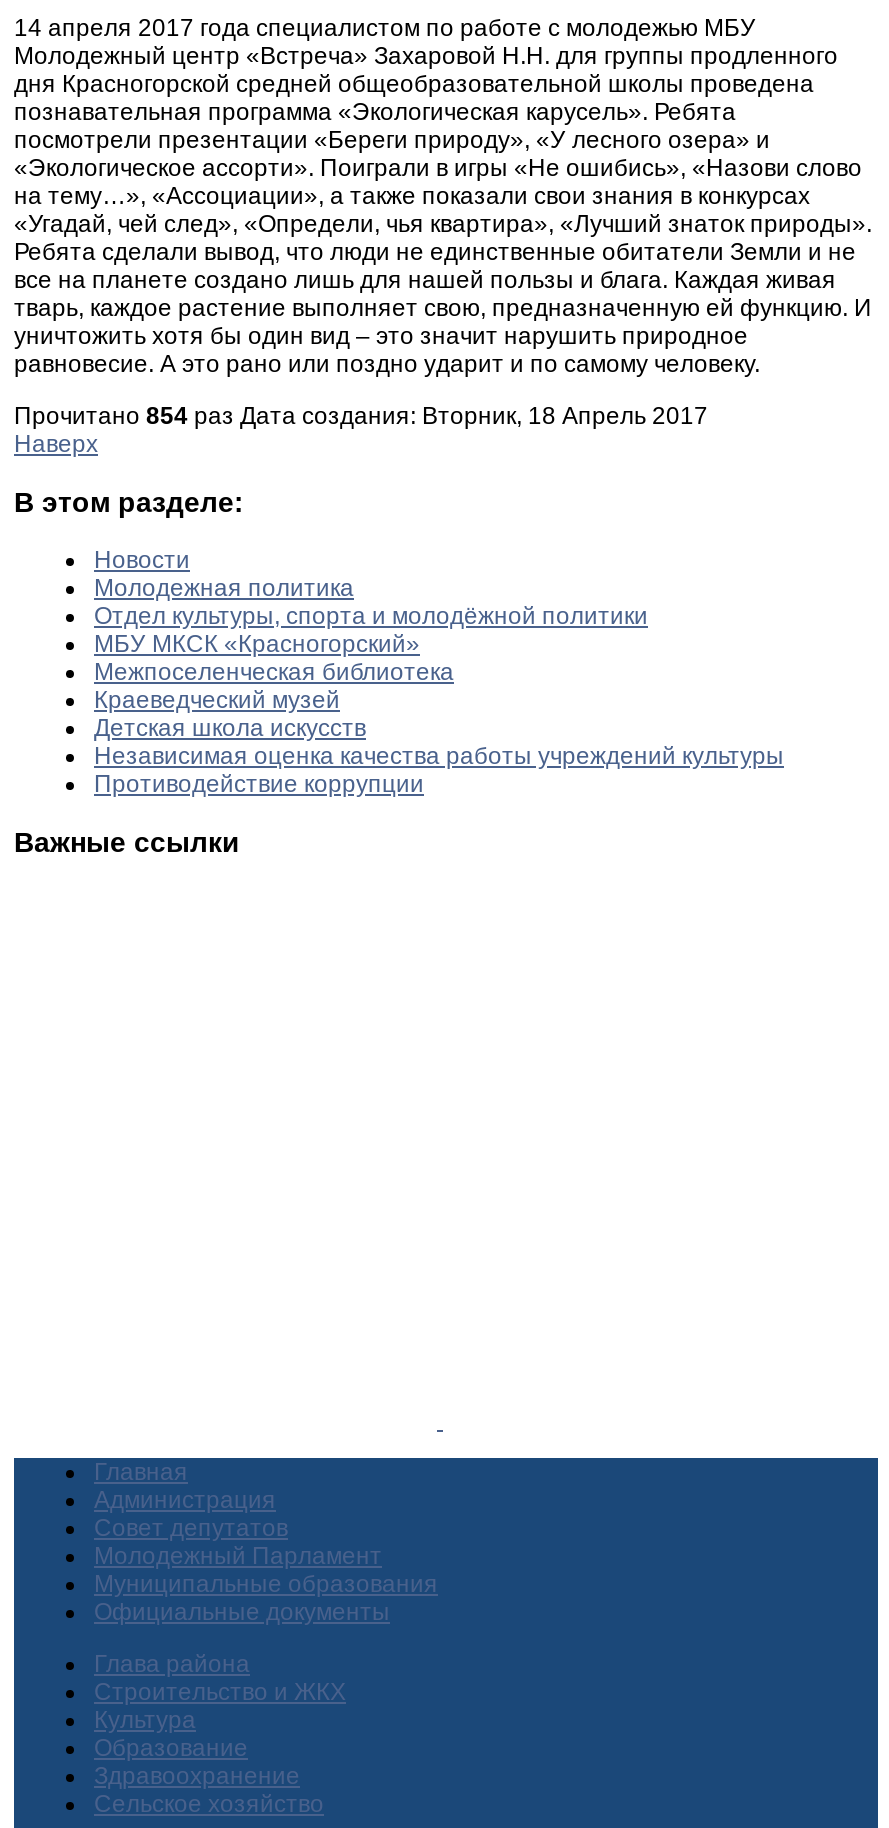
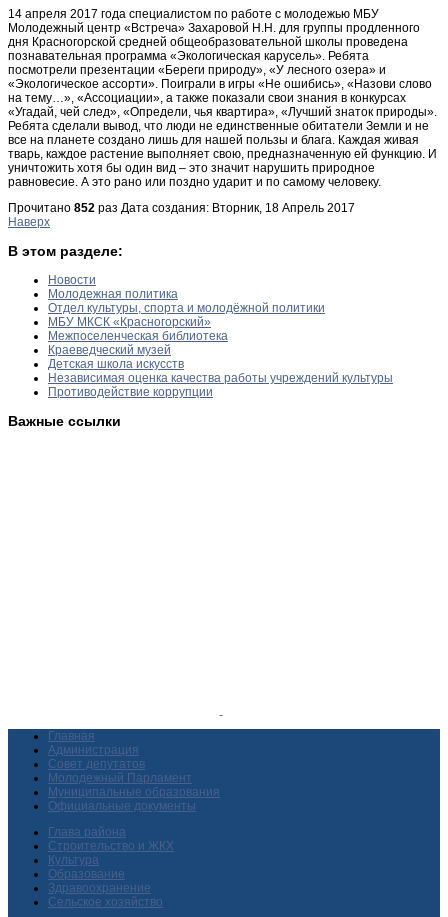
[14,402,708,430] Прочитано 854 раз Дата создания: Вторник, 18 Апрель 2017 -> [8,201,355,215] Прочитано 852 раз Дата создания: Вторник, 18 Апрель 2017

